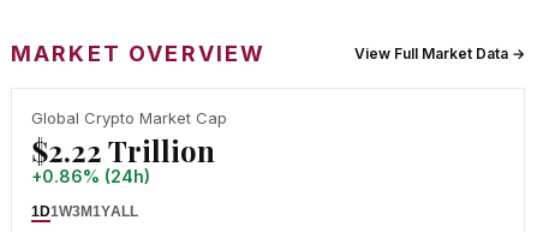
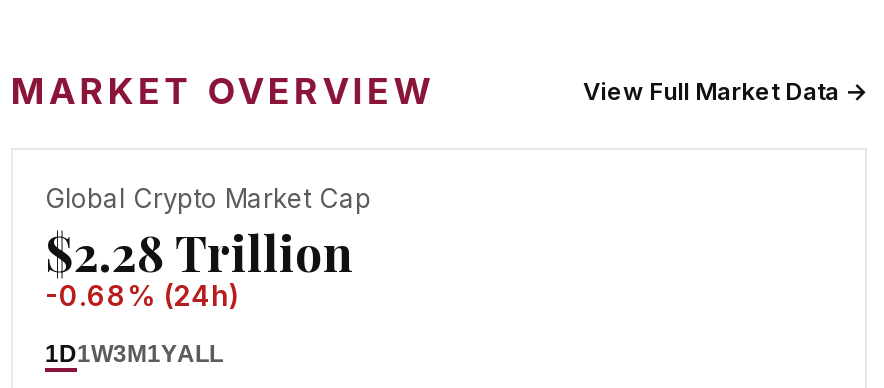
[31,131,215,170] $2.22 Trillion -> [45,220,353,284] $2.28 Trillion
[31,166,150,186] +0.86% (24h) -> [45,278,239,312] -0.68% (24h)

